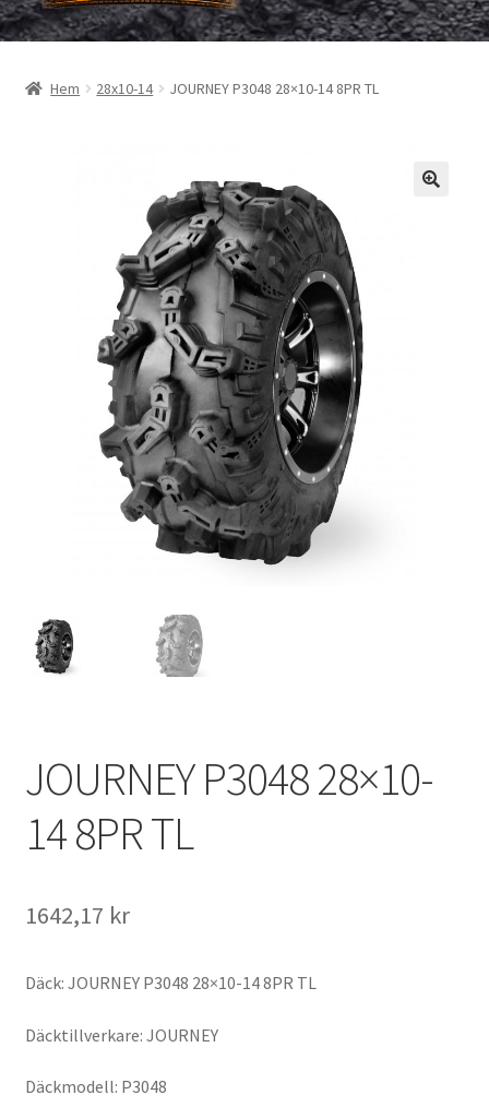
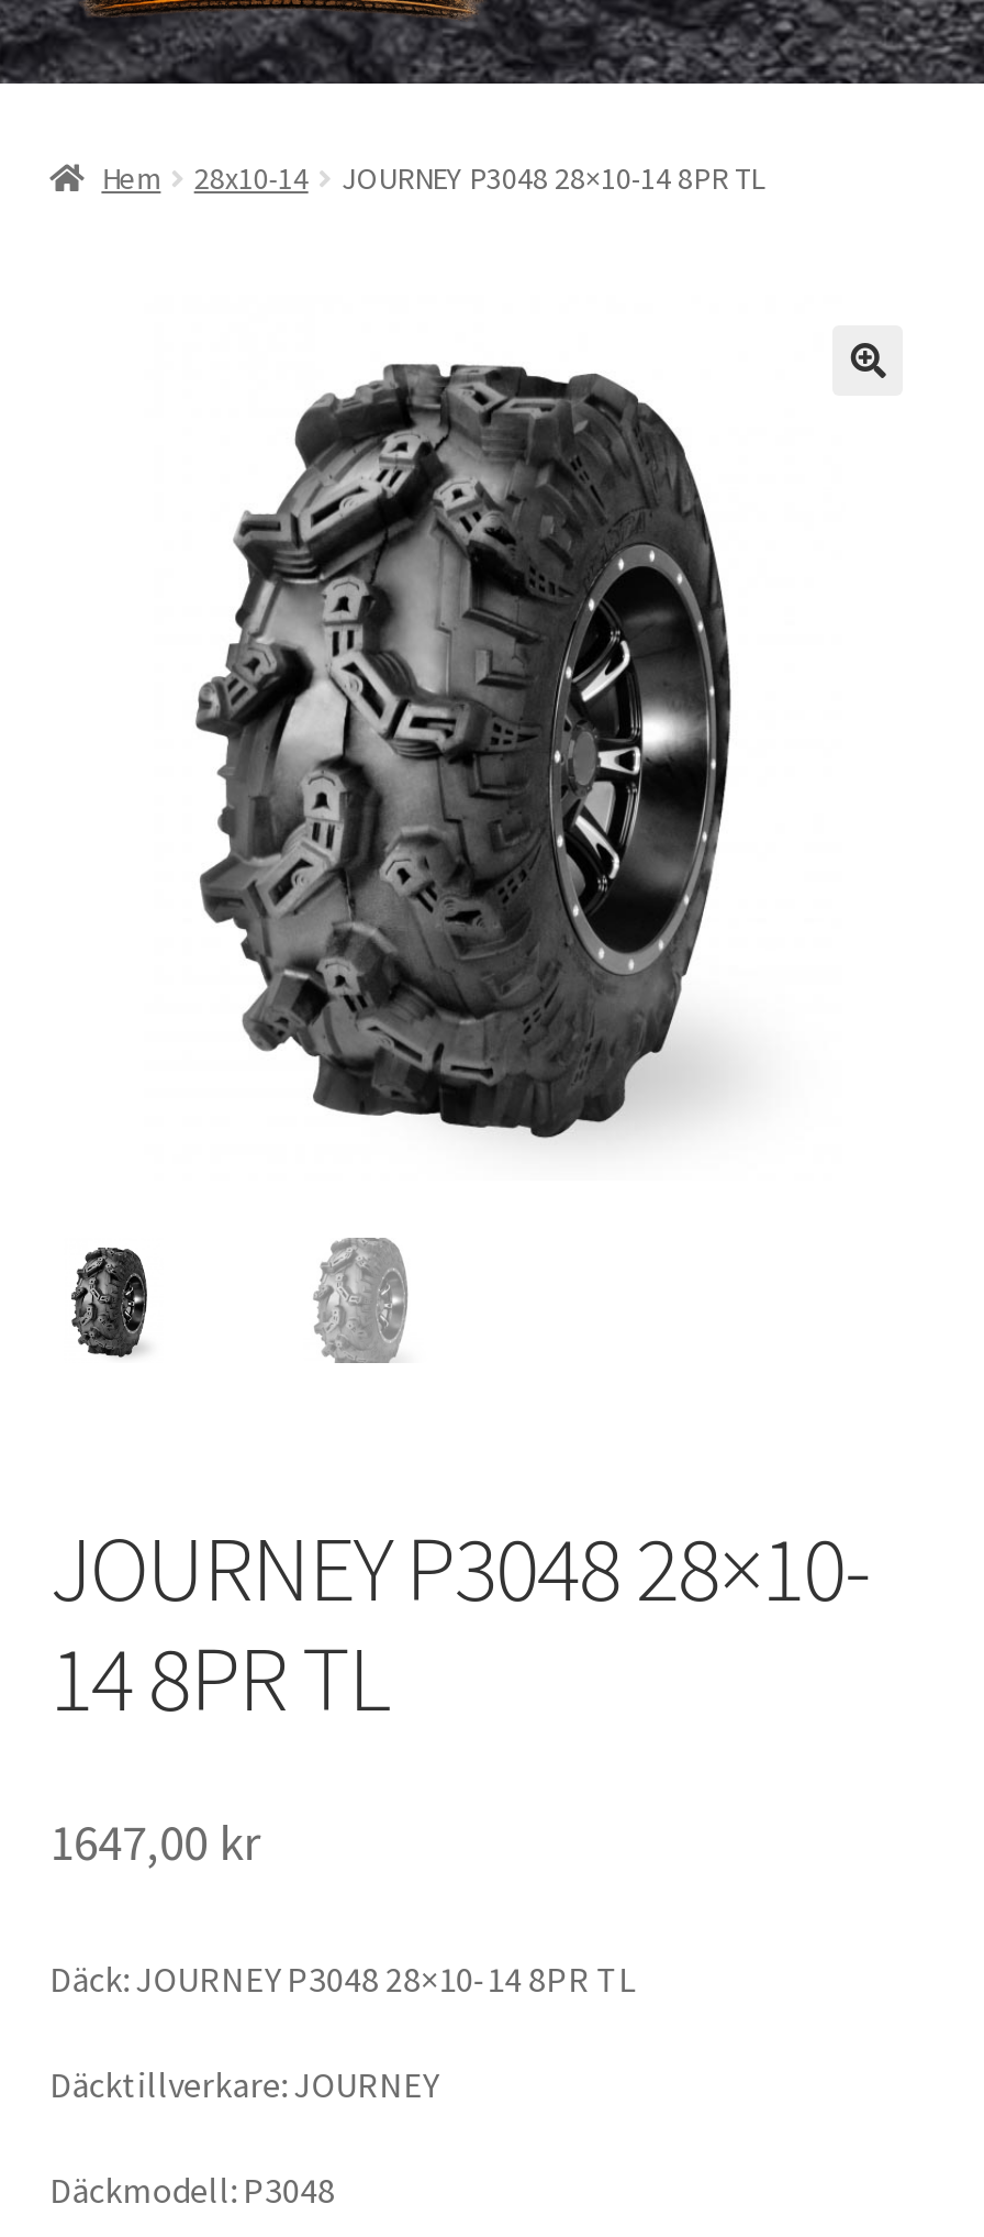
[25,900,129,930] 1642,17 kr -> [50,1812,260,1873] 1647,00 kr

